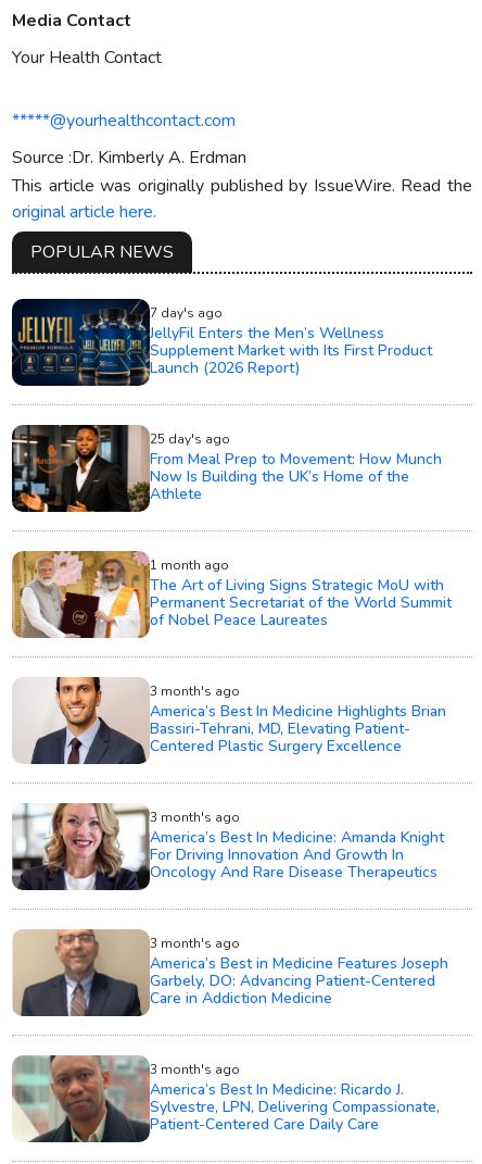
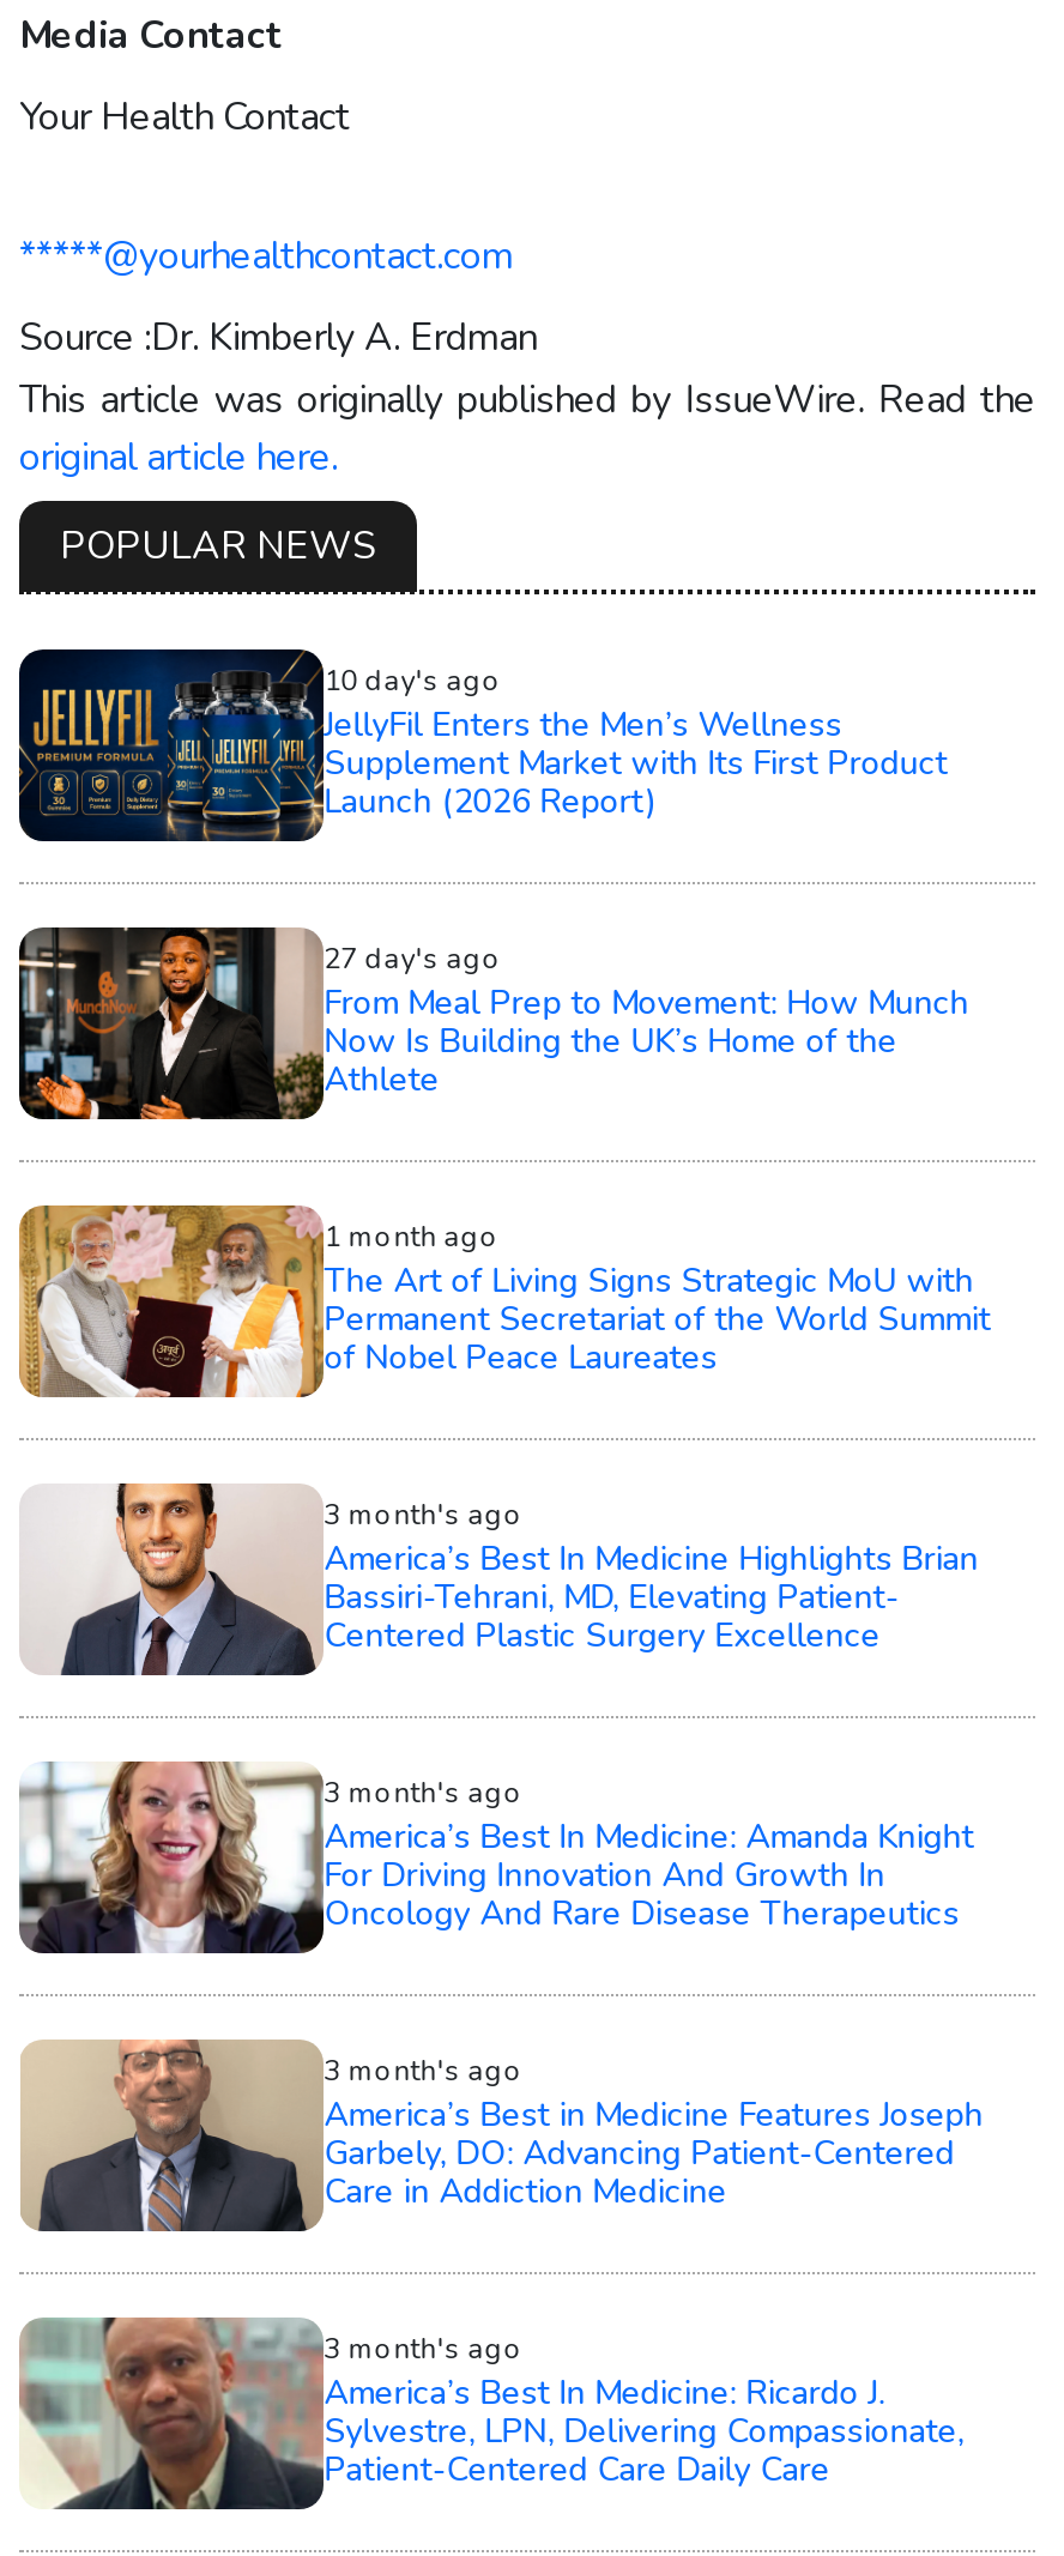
[150,305,223,322] 7 day's ago -> [324,663,501,701] 10 day's ago
[150,431,230,448] 25 day's ago -> [324,941,501,979] 27 day's ago

